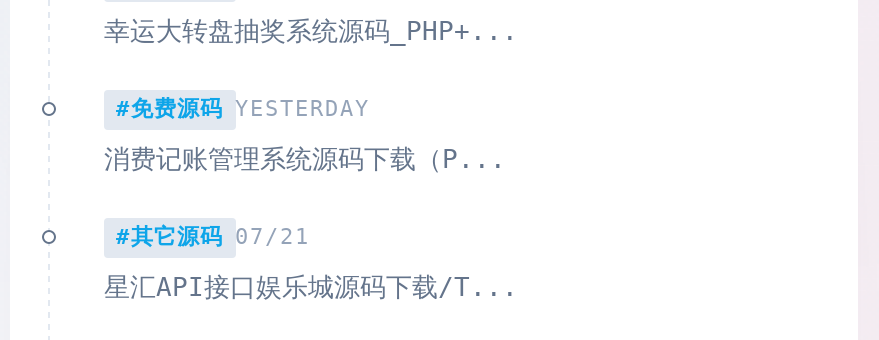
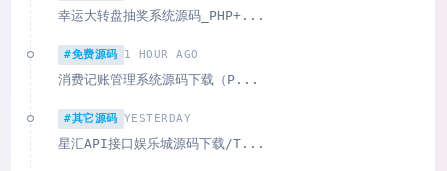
[116,97,370,123] #免费源码 YESTERDAY -> [64,48,198,61] #免费源码 1 HOUR AGO
[116,225,310,251] #其它源码 07/21 -> [64,112,191,125] #其它源码 YESTERDAY

